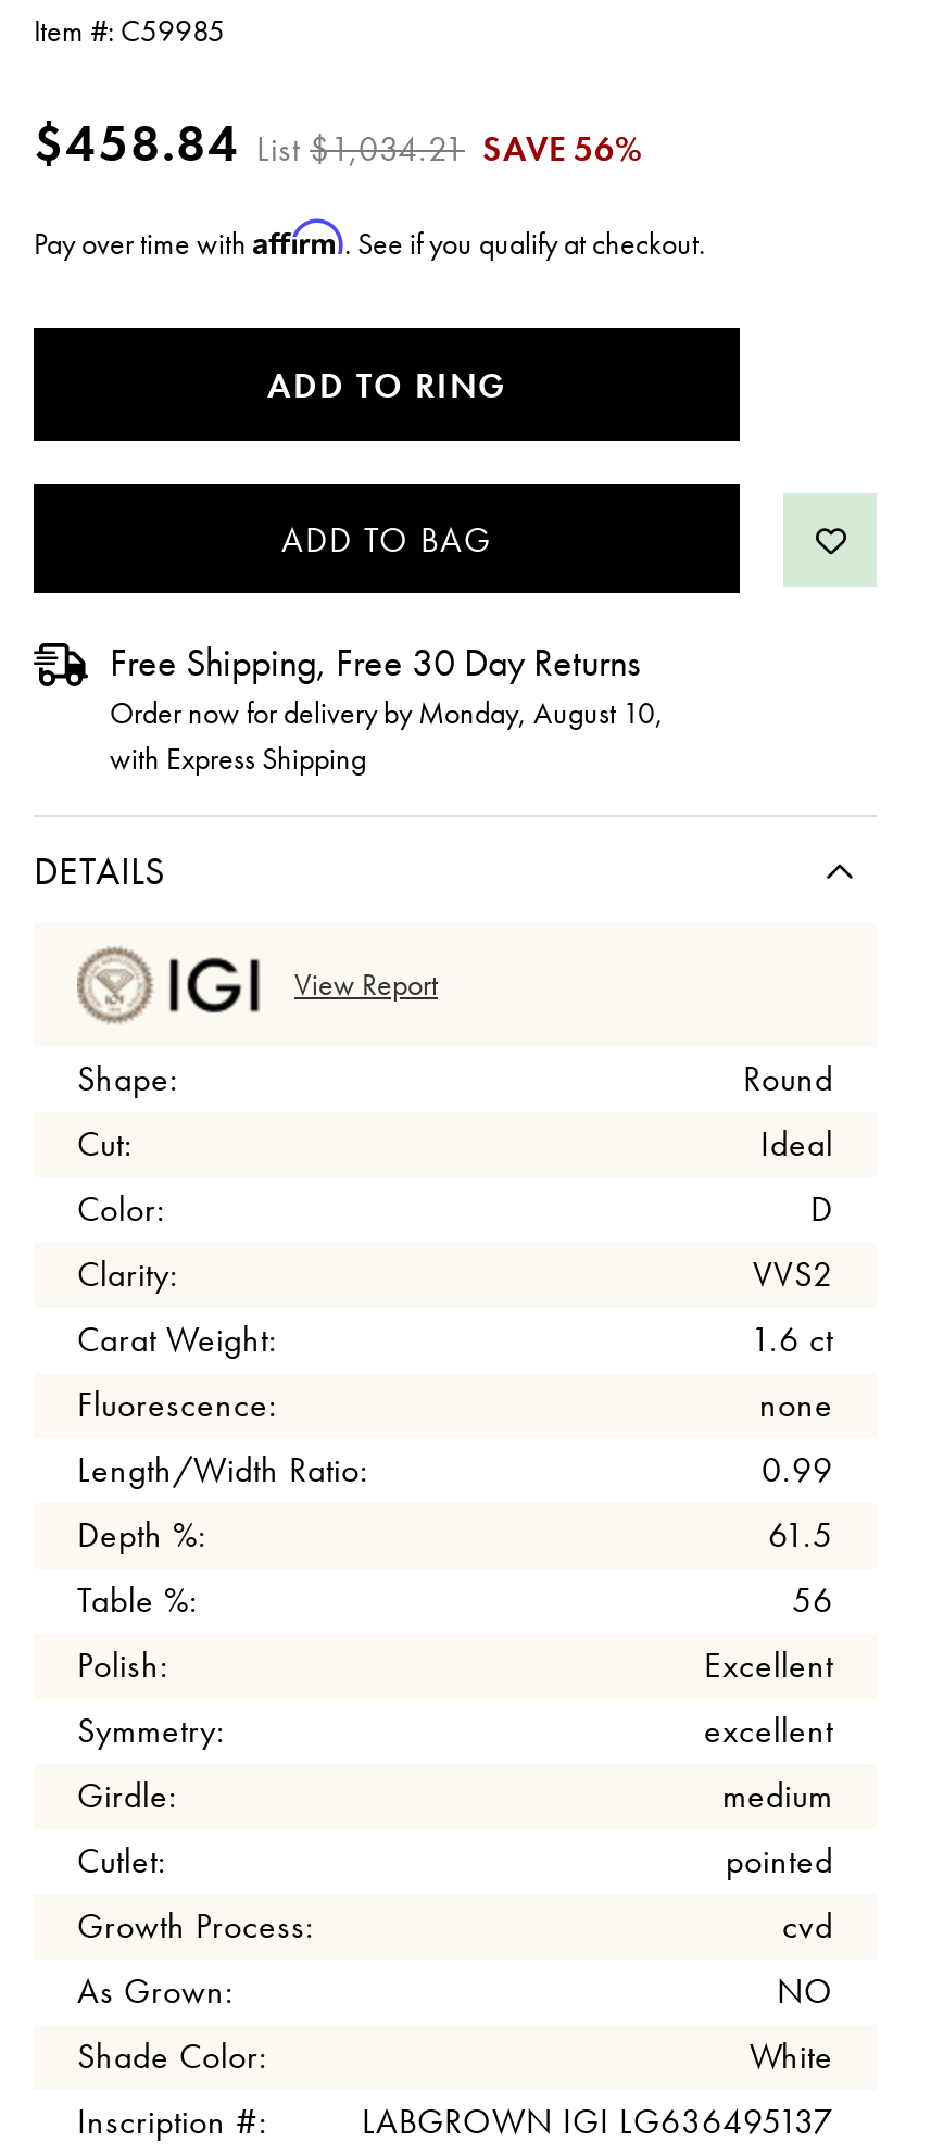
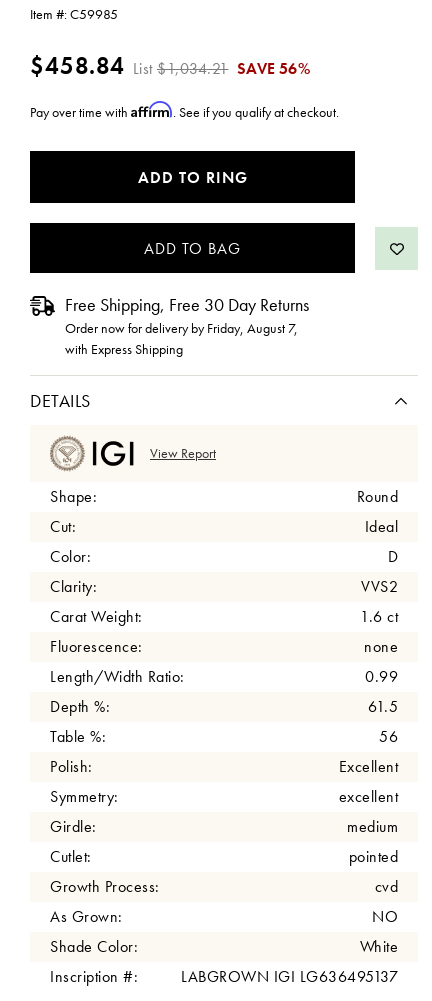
[110,693,664,732] Order now for delivery by Monday, August 10, -> [65,319,298,337] Order now for delivery by Friday, August 7,

